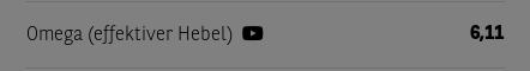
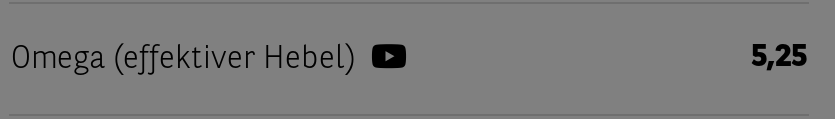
[470,24,504,43] 6,11 -> [751,41,807,73] 5,25

